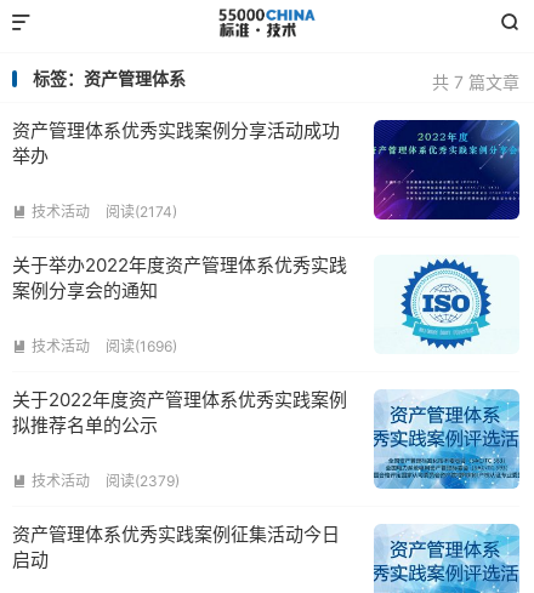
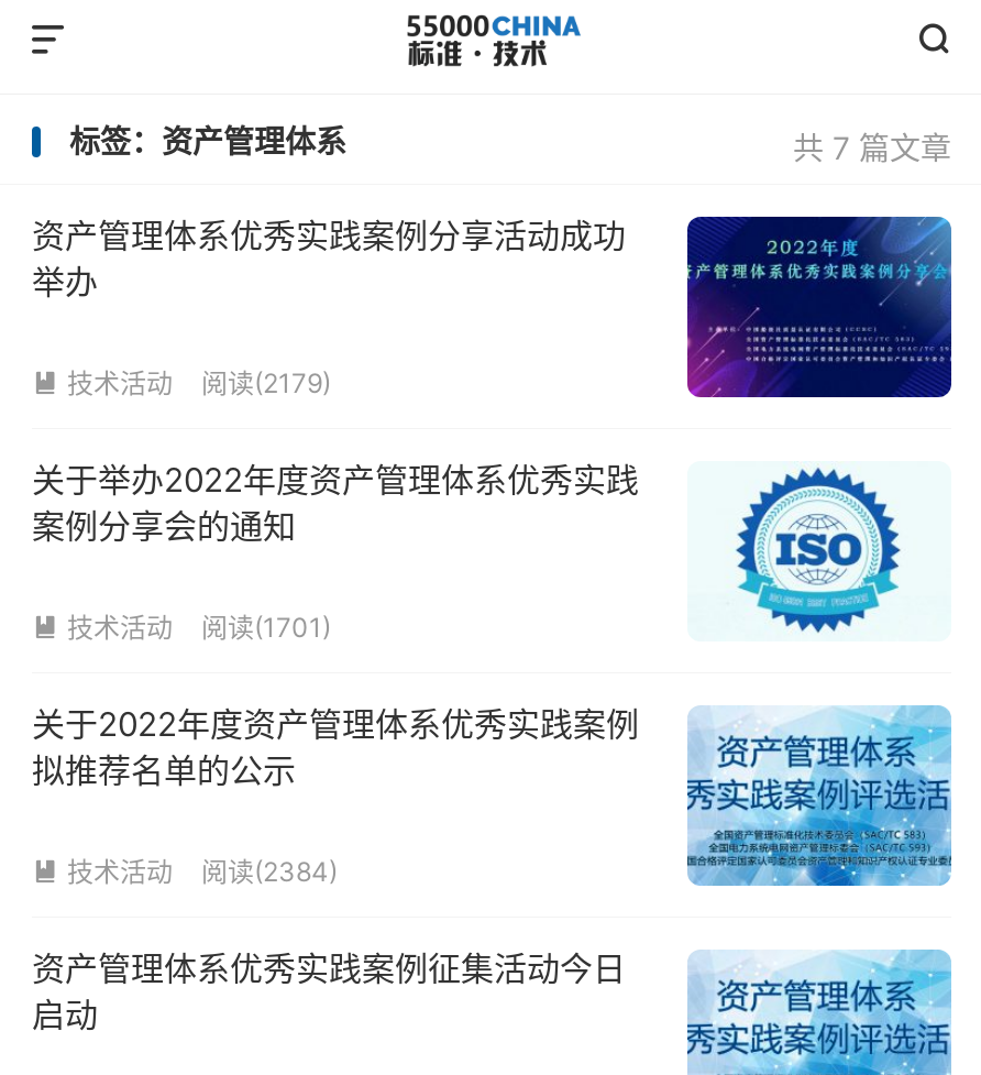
[106,203,177,221] 阅读(2174) -> [201,366,331,399] 阅读(2179)
[106,337,177,355] 阅读(1696) -> [201,611,331,644] 阅读(1701)
[106,472,180,490] 阅读(2379) -> [201,855,338,888] 阅读(2384)

